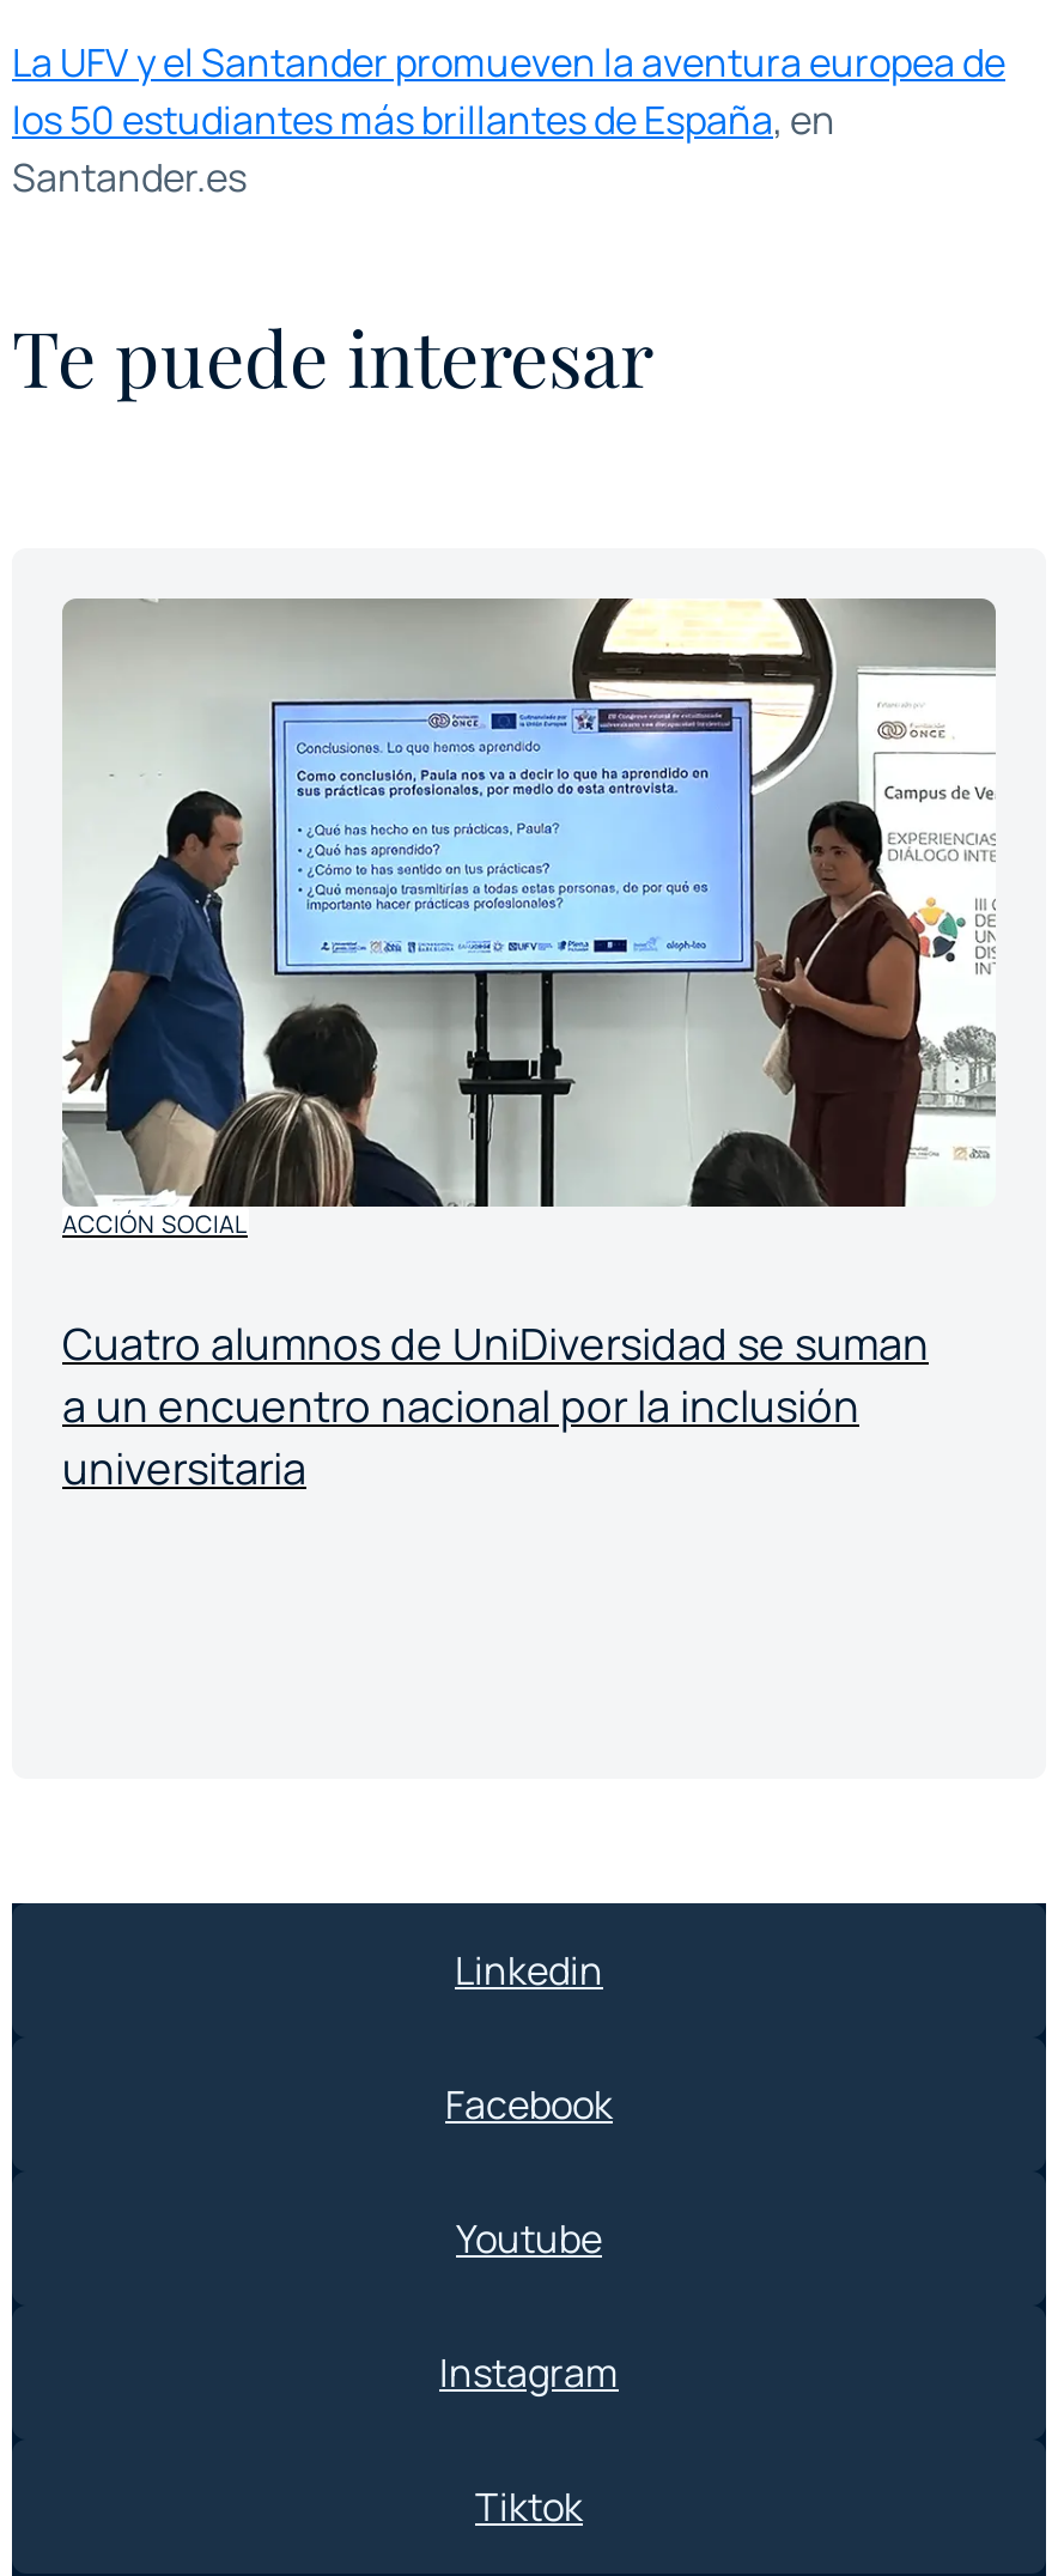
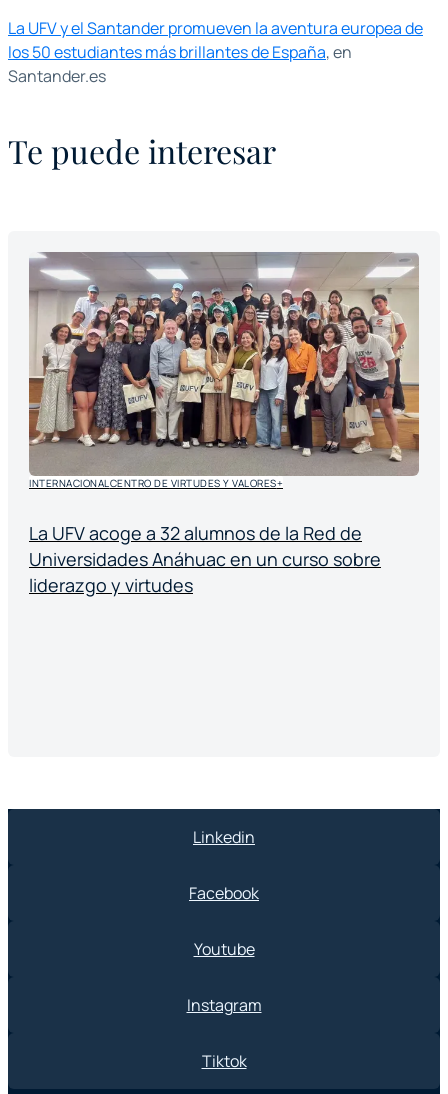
[62,599,996,1240] [image] | ACCIÓN SOCIAL -> [28,251,420,506] [image] | INTERNACIONALCENTRO DE VIRTUDES Y VALORES+
[62,1314,929,1496] Cuatro alumnos de UniDiversidad se suman | a un encuentro nacional por la inclusión | universitaria -> [29,521,381,597] La UFV acoge a 32 alumnos de la Red de | Universidades Anáhuac en un curso sobre | liderazgo y virtudes

